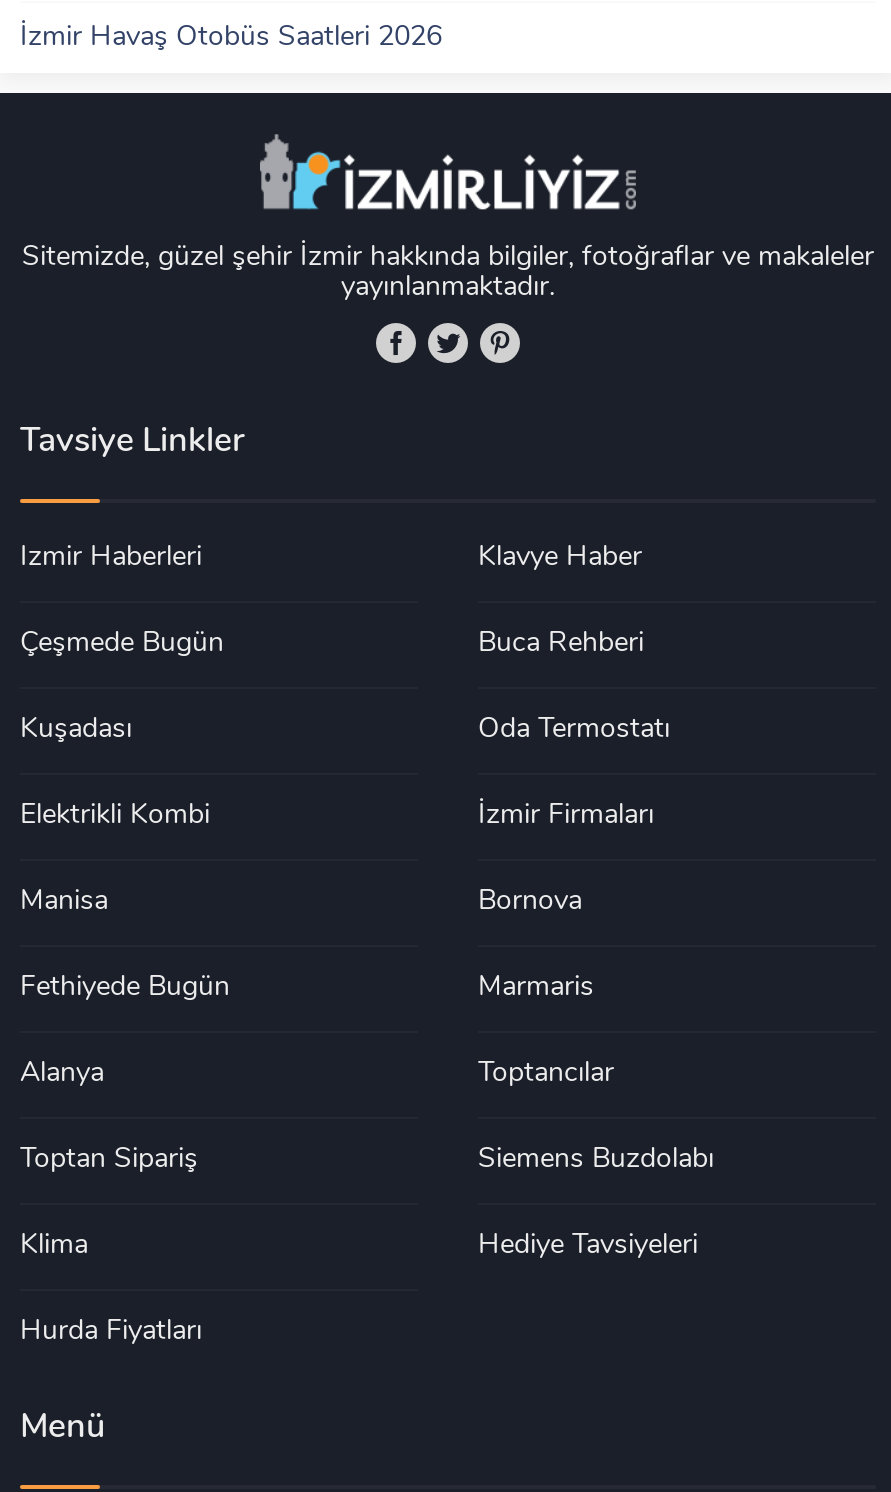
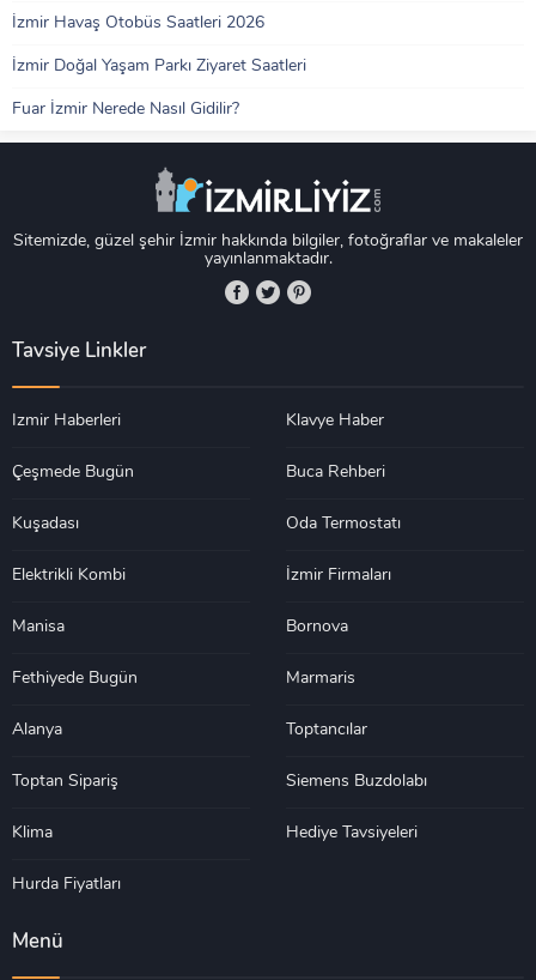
none -> [12,57,306,118] İzmir Doğal Yaşam Parkı Ziyaret Saatleri | Fuar İzmir Nerede Nasıl Gidilir?

